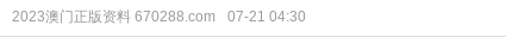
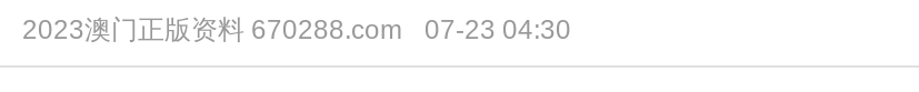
[12,8,306,25] 2023澳门正版资料 670288.com 07-21 04:30 -> [22,14,571,45] 2023澳门正版资料 670288.com 07-23 04:30

